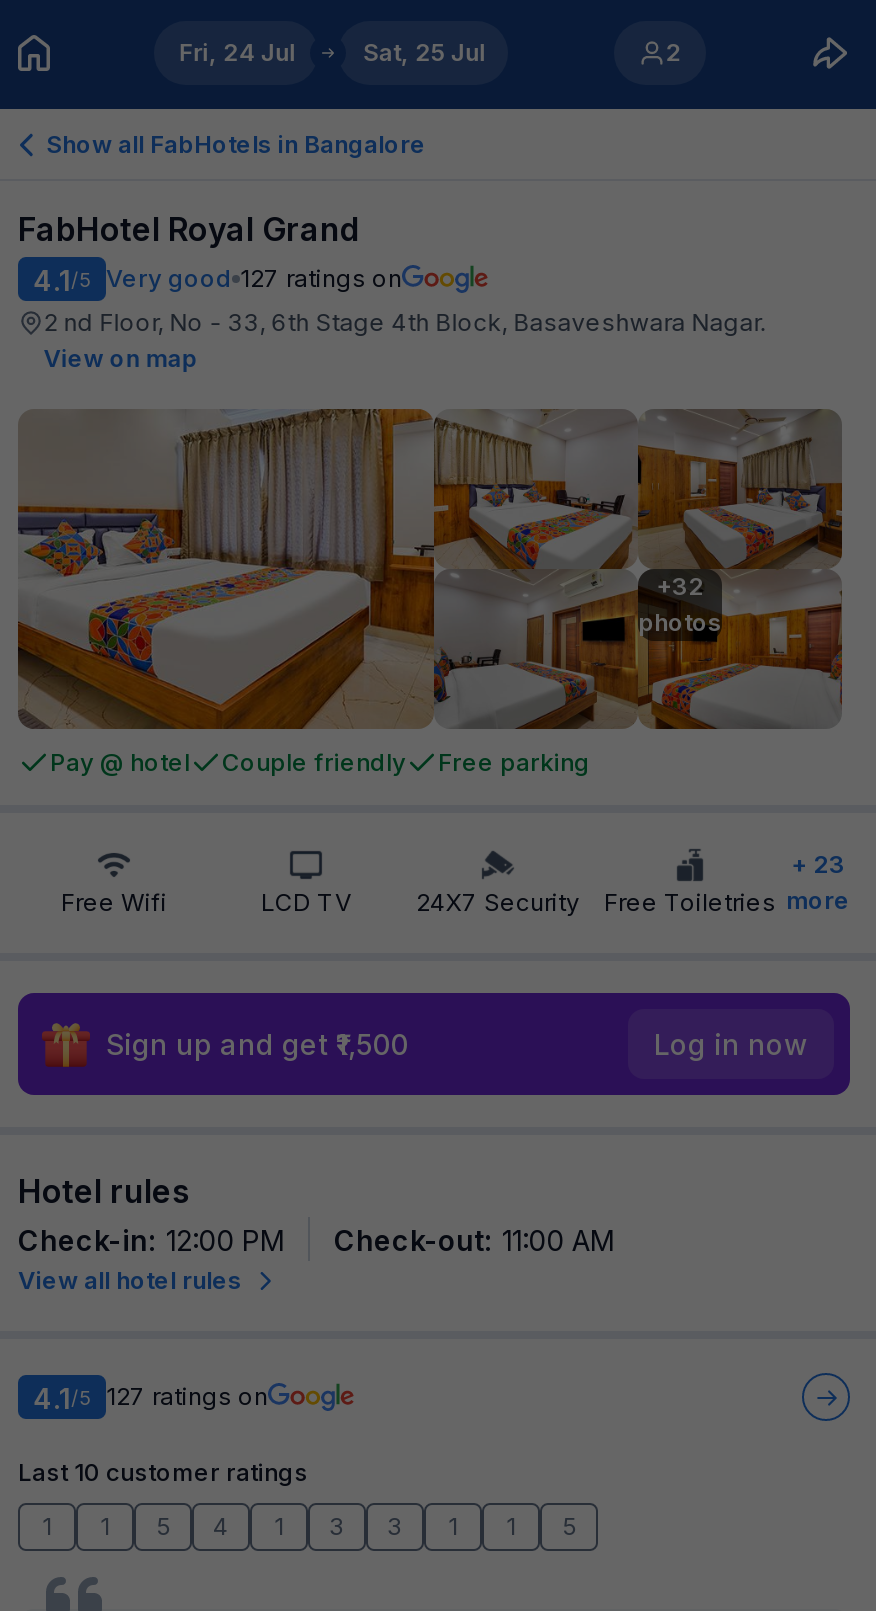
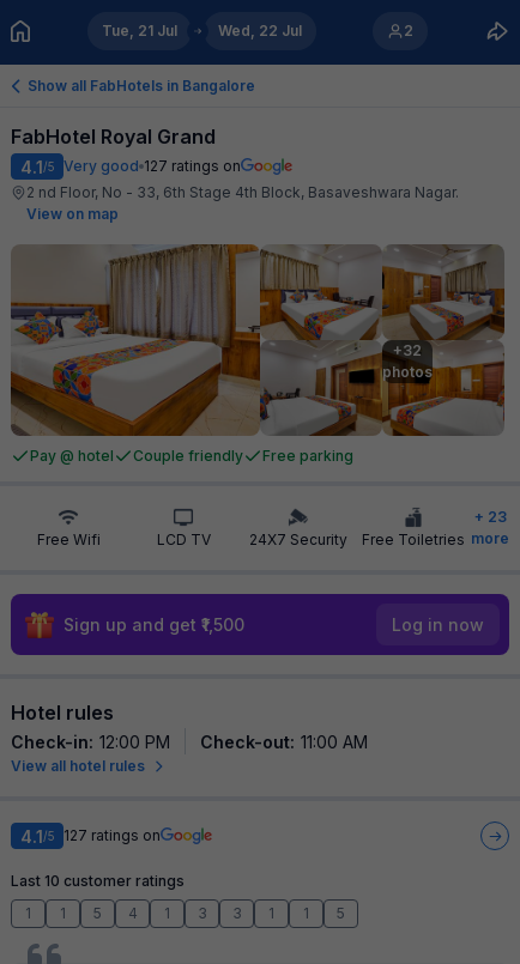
[179,37,295,67] Fri, 24 Jul -> [101,22,177,40] Tue, 21 Jul
[363,37,485,67] Sat, 25 Jul -> [218,22,302,40] Wed, 22 Jul

